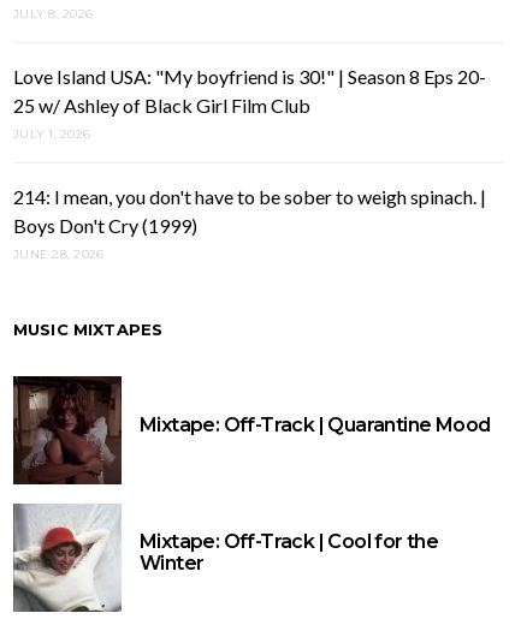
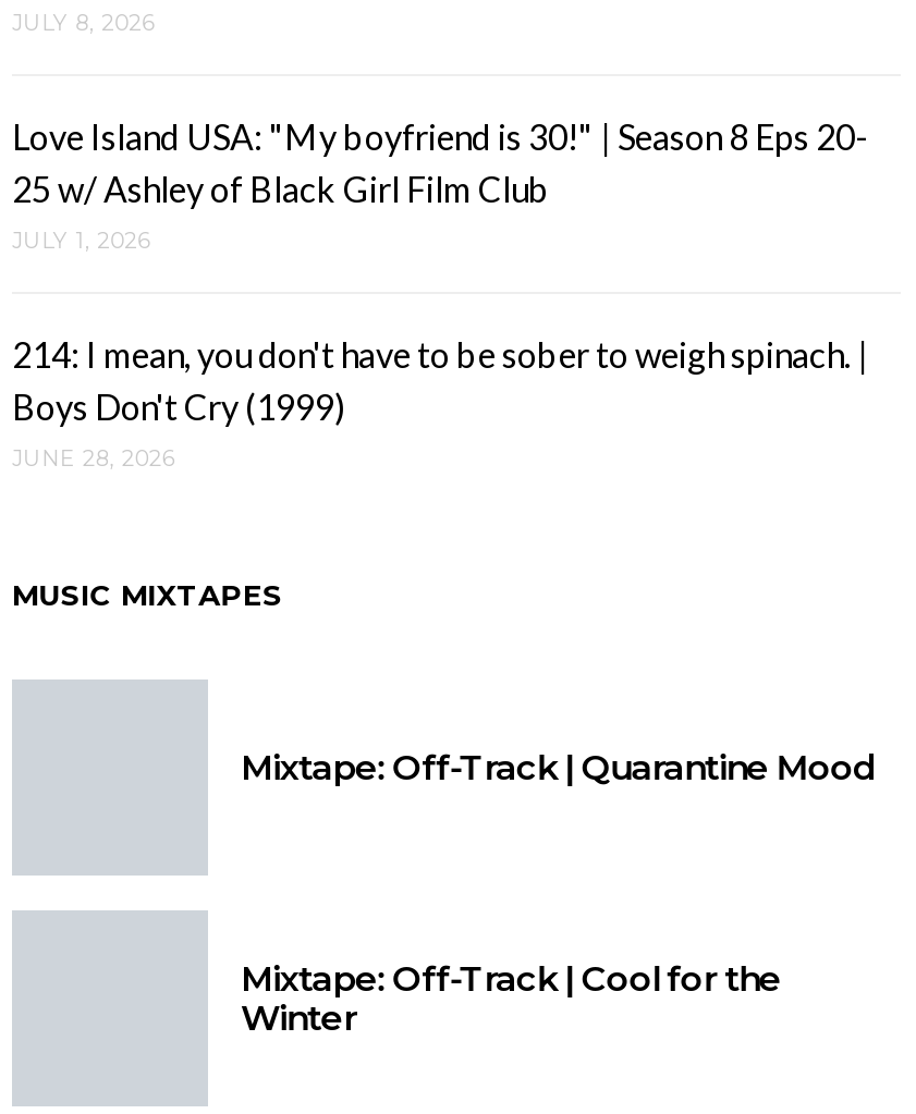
[12,375,123,486] [image] -> none
[12,504,122,613] [image] -> none

